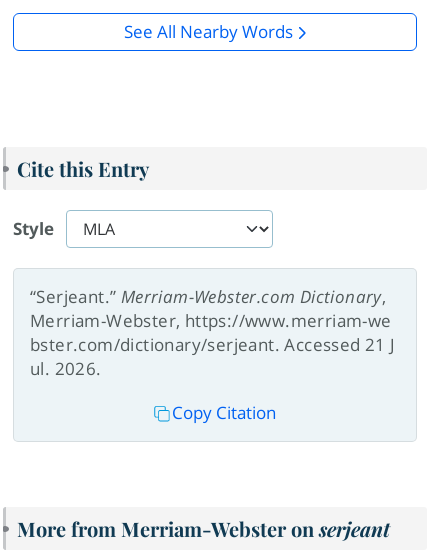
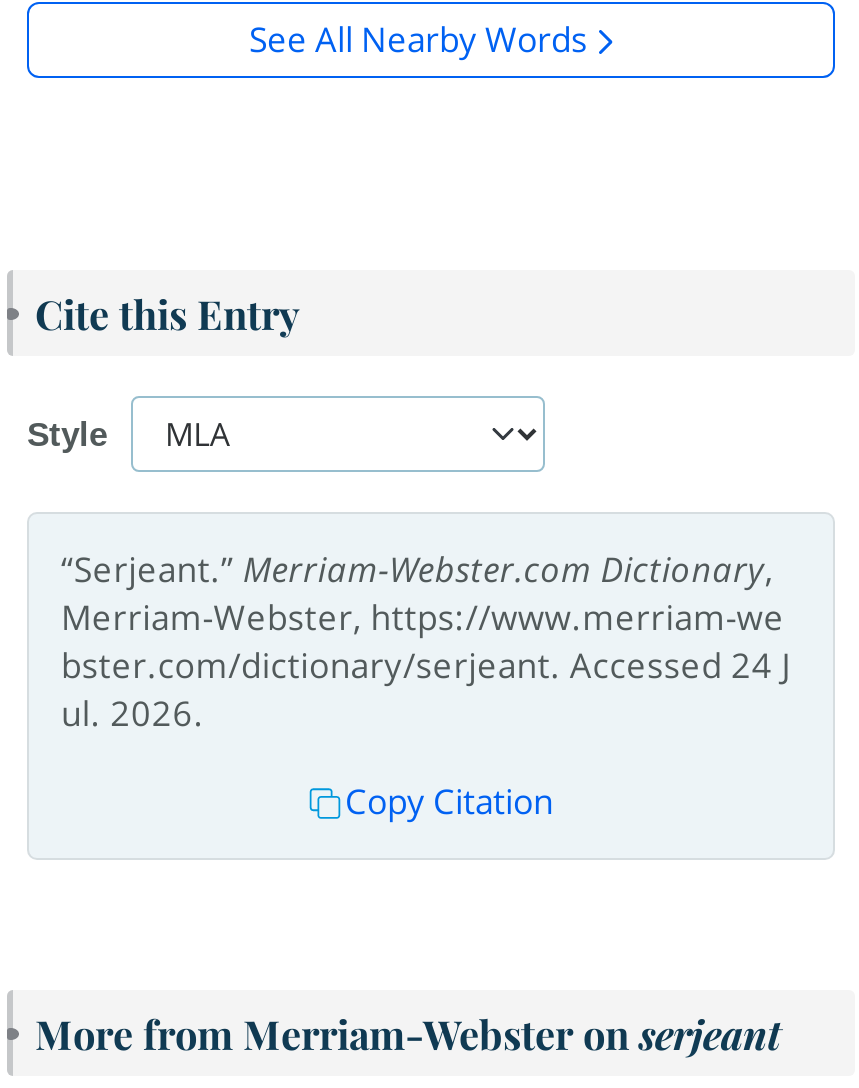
[30,333,396,356] bster.com/dictionary/serjeant. Accessed 21 J -> [61,642,792,688] bster.com/dictionary/serjeant. Accessed 24 J

